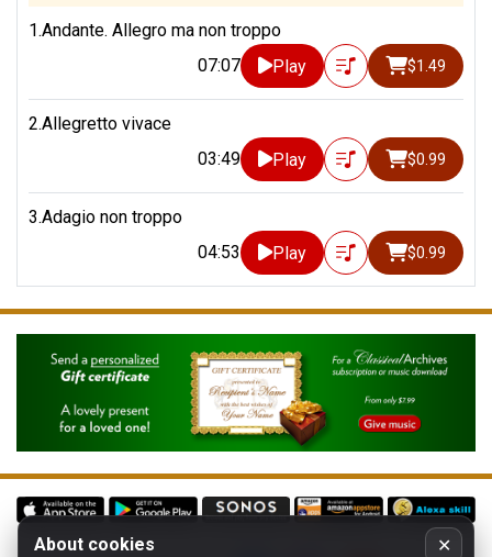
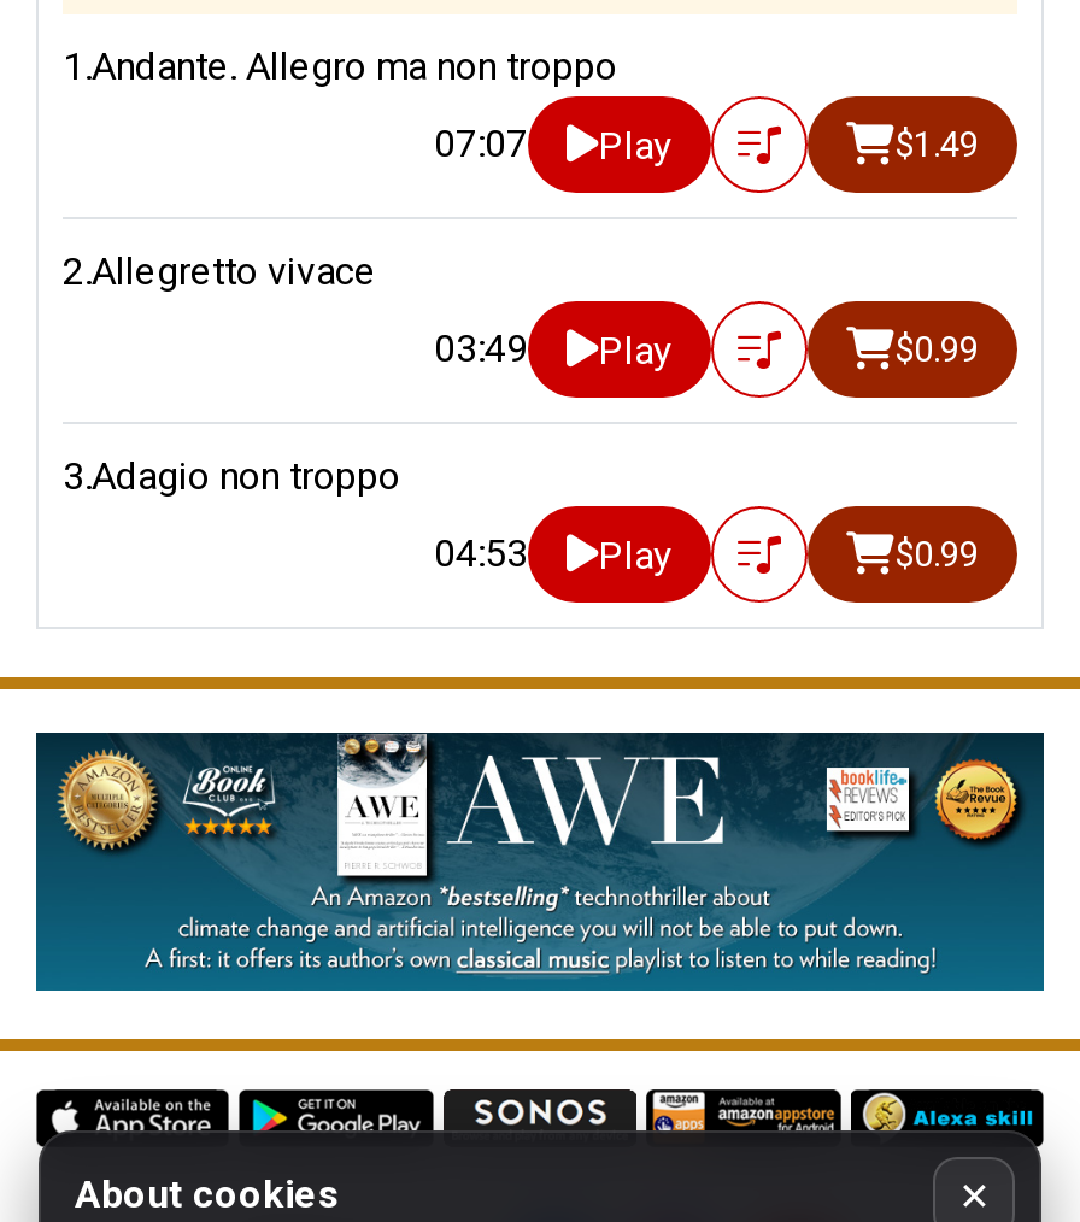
[15,333,477,453] [image] -> [34,730,1046,993] [image]

